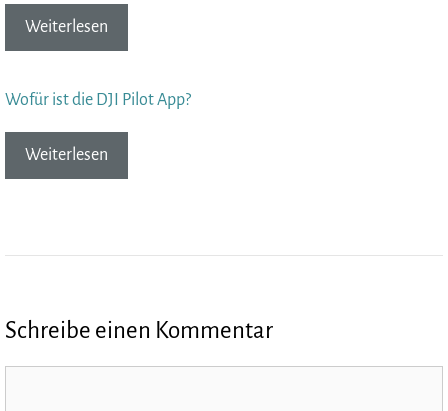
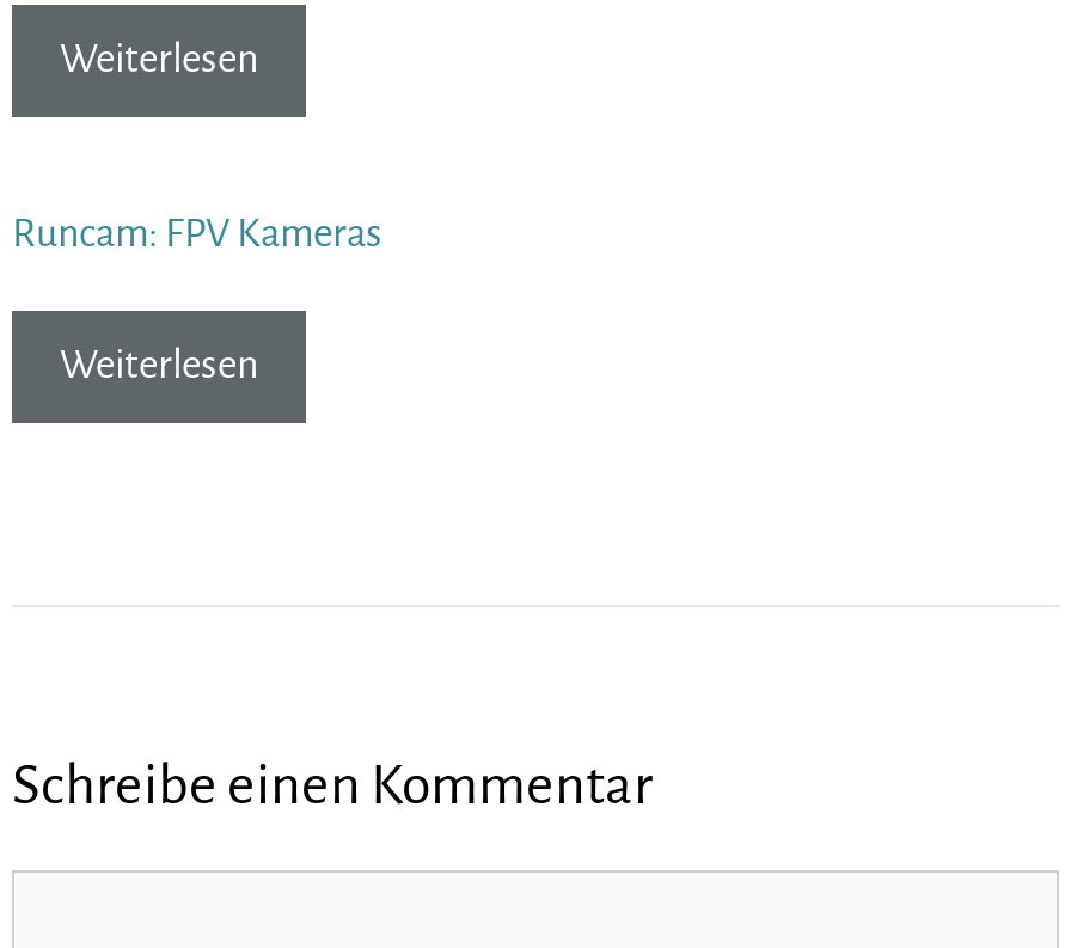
[5,91,191,109] Wofür ist die DJI Pilot App? -> [12,212,382,255] Runcam: FPV Kameras

